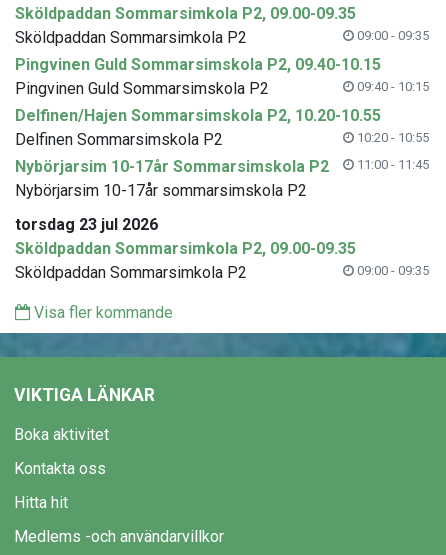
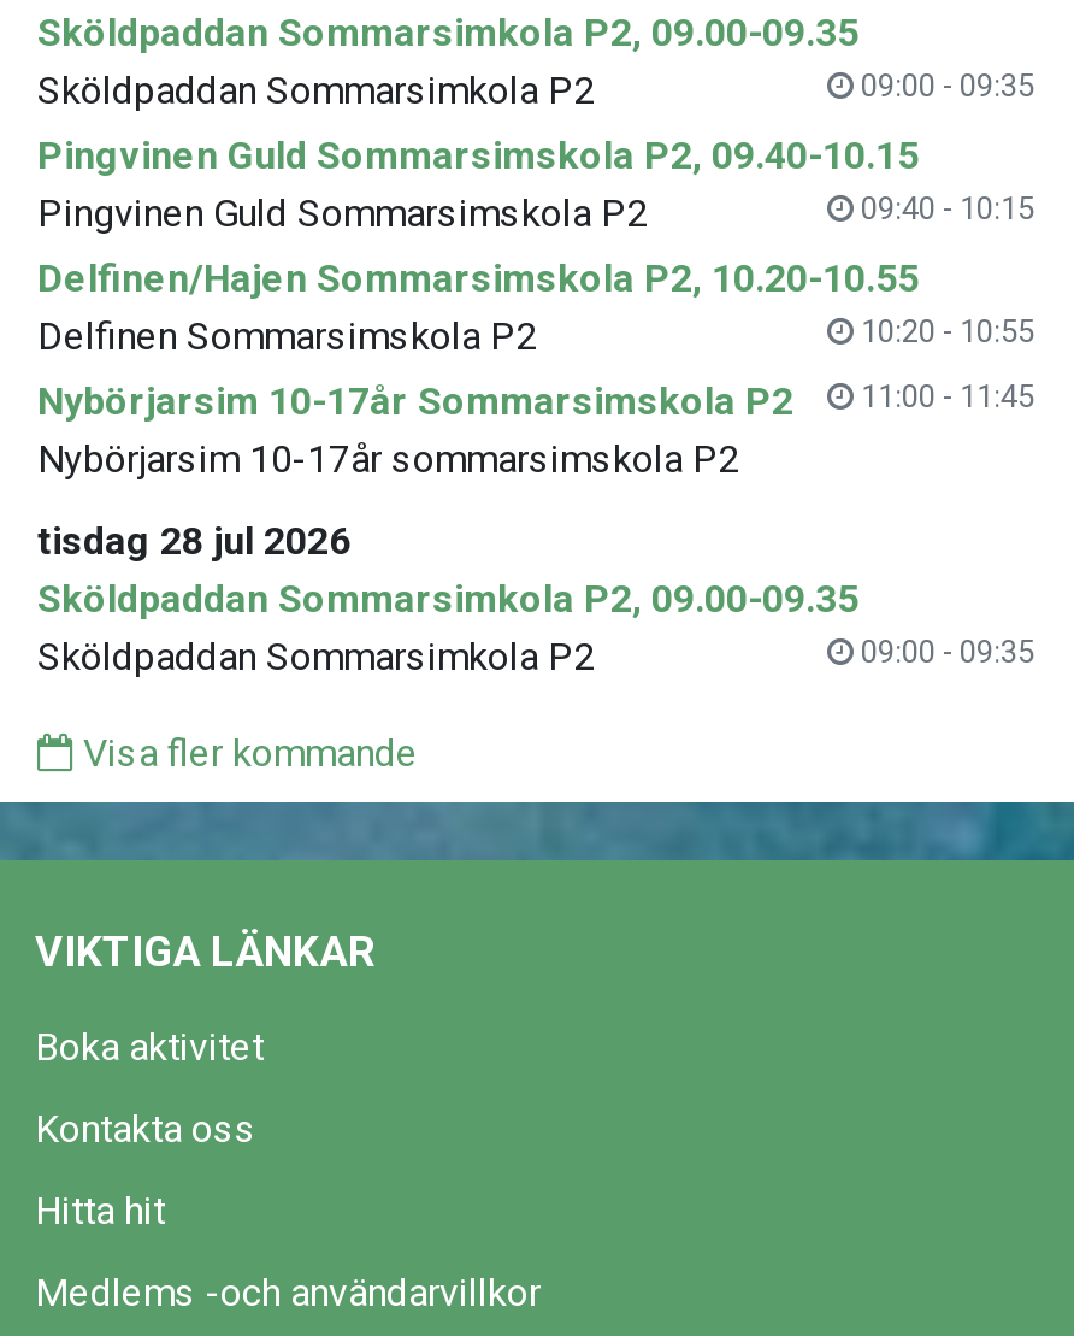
[15,215,158,234] torsdag 23 jul 2026 -> [37,518,350,564] tisdag 28 jul 2026

